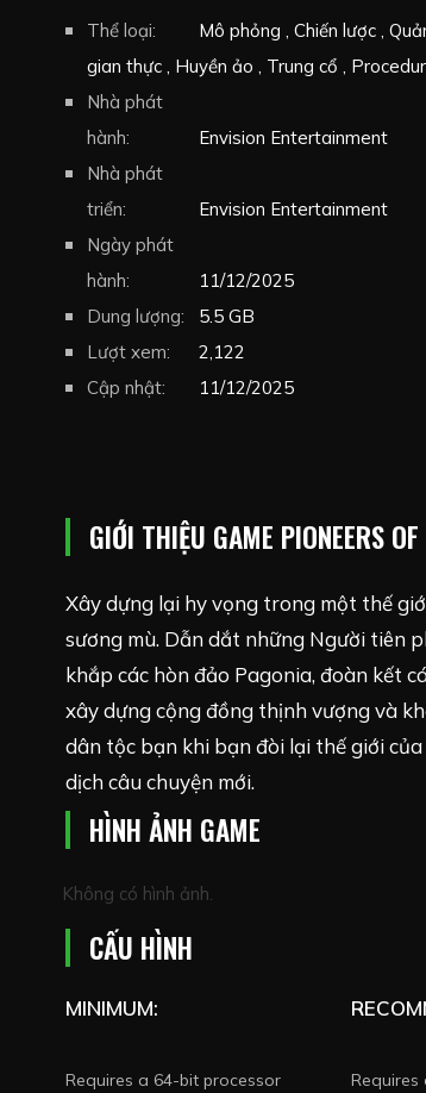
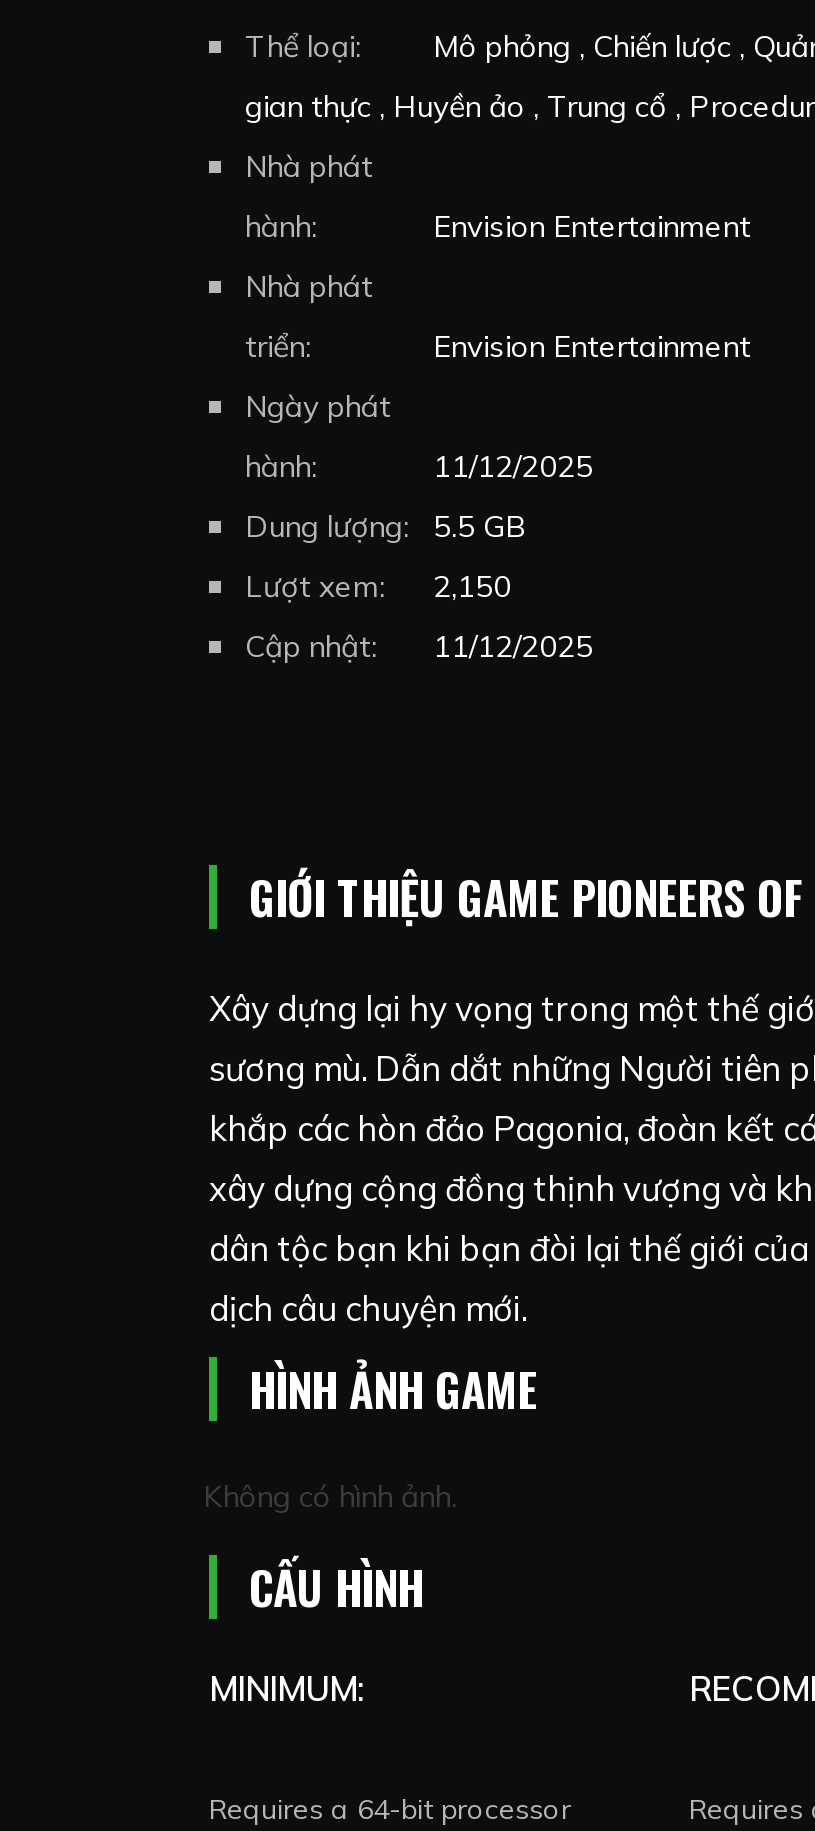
[87,340,245,363] Lượt xem: 2,122 -> [245,566,511,604] Lượt xem: 2,150

